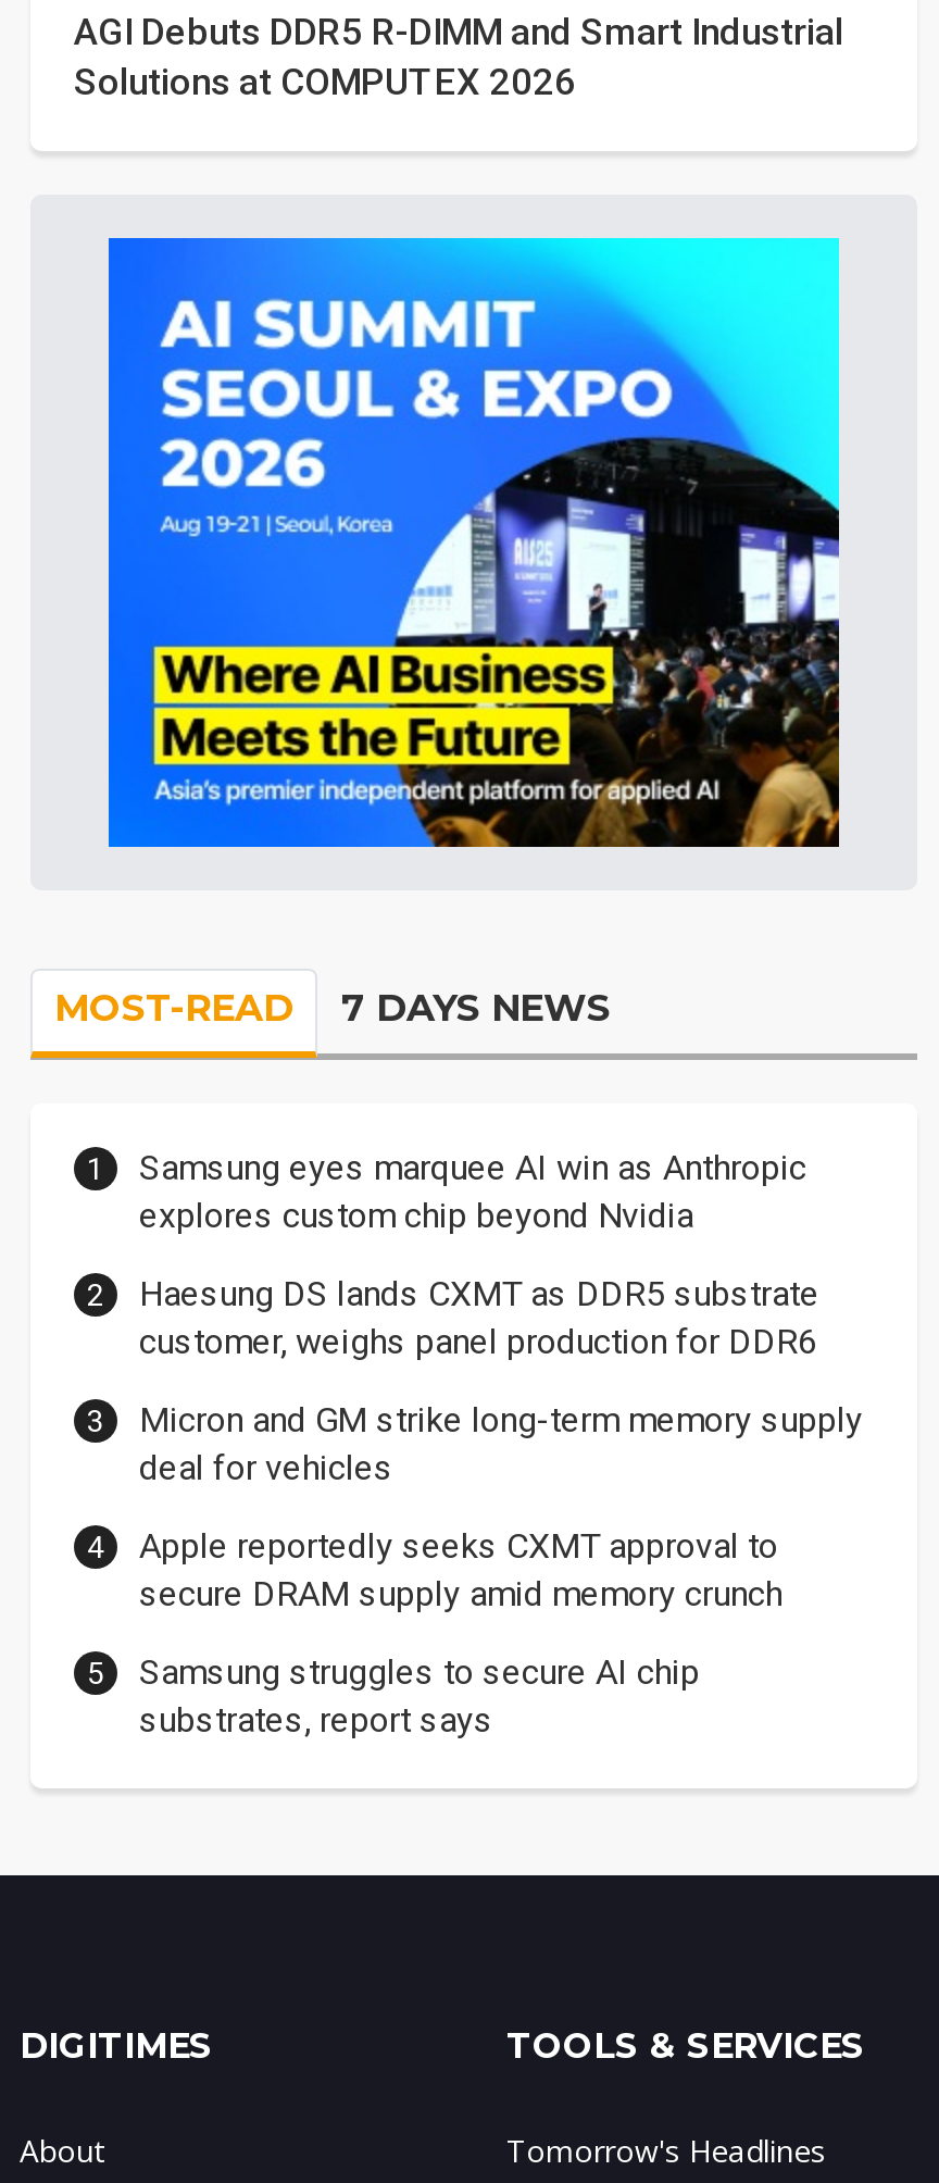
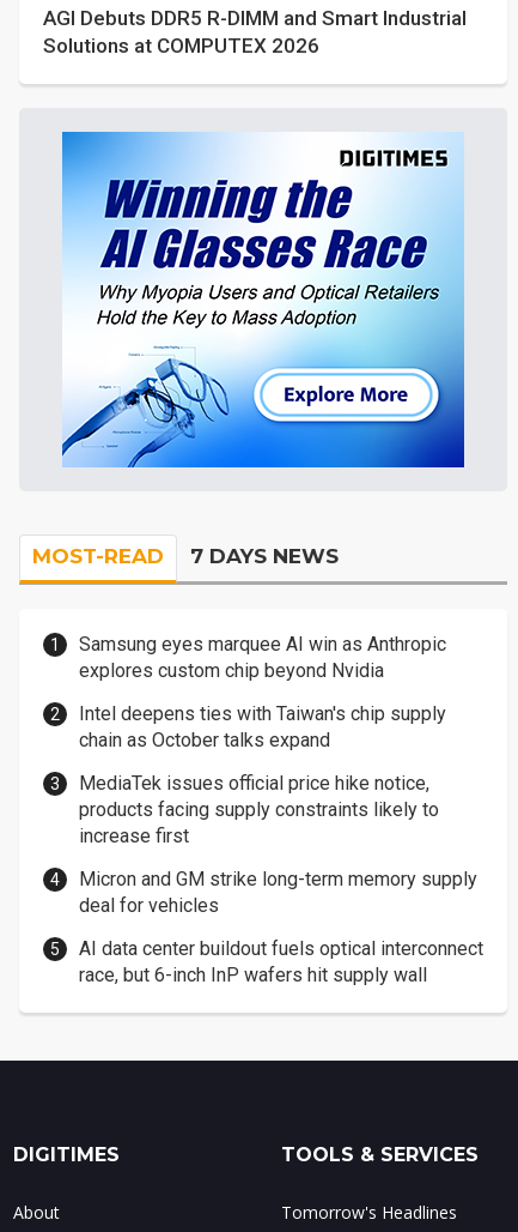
[107,236,841,849] [image] -> [62,132,465,469] [image]
[139,1274,819,1363] Haesung DS lands CXMT as DDR5 substrate | customer, weighs panel production for DDR6 -> [79,703,446,848] Intel deepens ties with Taiwan's chip supply | chain as October talks expand | MediaTek issues official price hike notice, | products facing supply constraints likely to | increase first
moved [139,1400,863,1489] -> [79,868,477,917]: Micron and GM strike long-term memory supply | deal for vehicles
[139,1526,782,1741] Apple reportedly seeks CXMT approval to | secure DRAM supply amid memory crunch | Samsung struggles to secure AI chip | substrates, report says -> [79,938,483,987] AI data center buildout fuels optical interconnect | race, but 6-inch InP wafers hit supply wall

